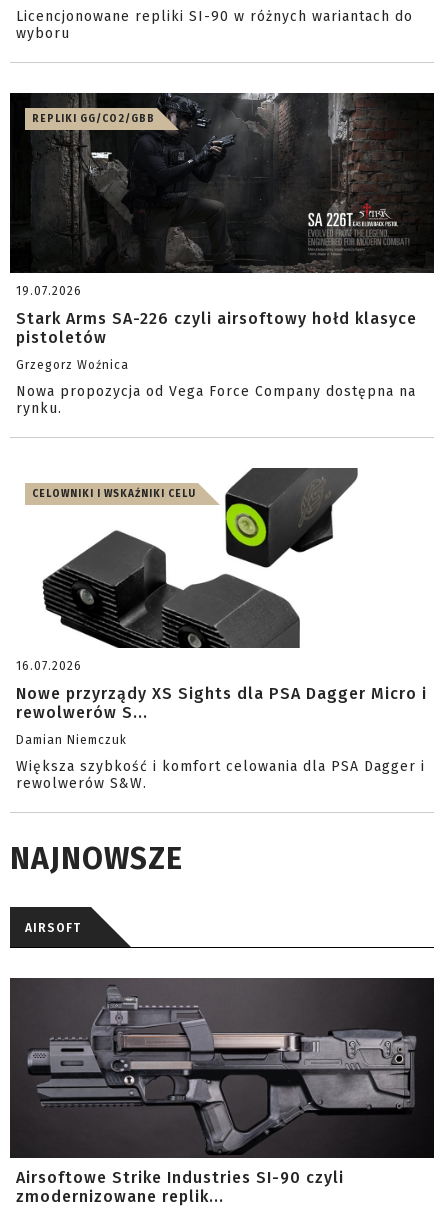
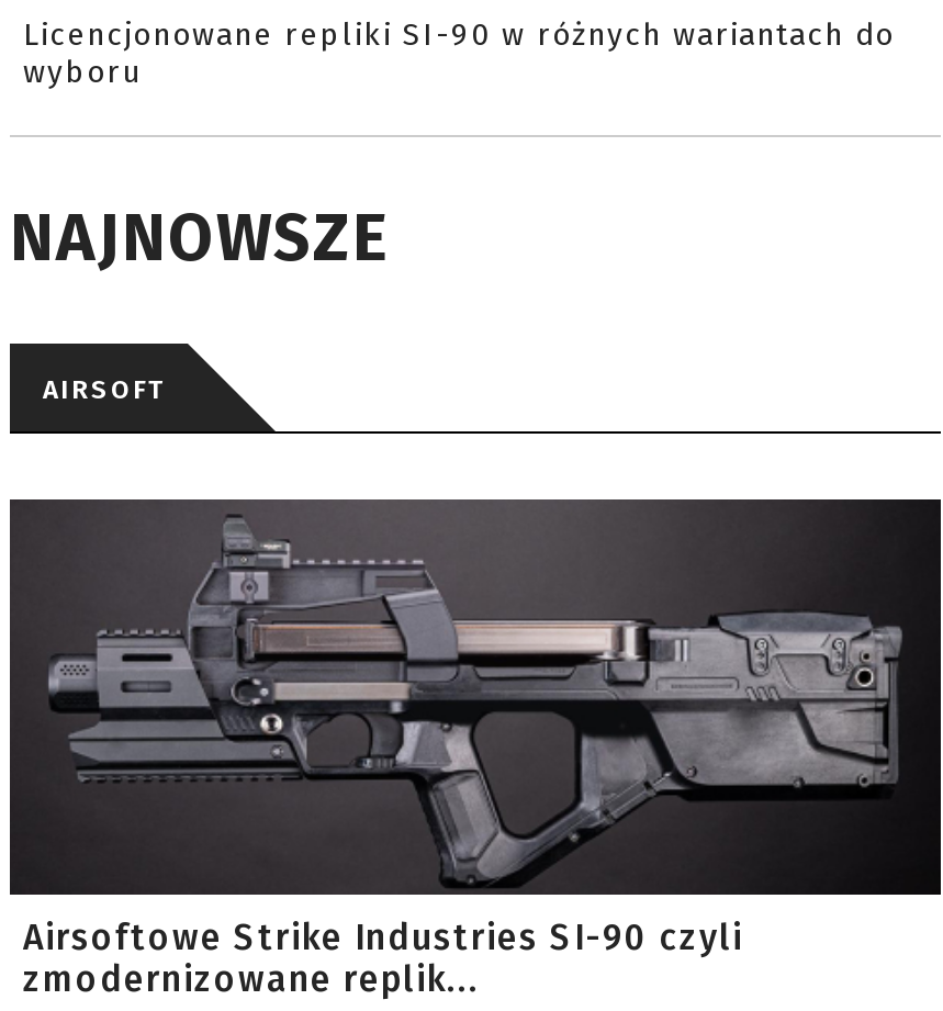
[9,92,435,274] [image] | REPLIKI GG/CO2/GBB -> none
[16,284,417,417] 19.07.2026 | Stark Arms SA-226 czyli airsoftowy hołd klasyce | pistoletów | Grzegorz Woźnica | Nowa propozycja od Vega Force Company dostępna na | rynku. -> none
[32,467,359,649] [image] | CELOWNIKI I WSKAŹNIKI CELU -> none
[16,659,427,792] 16.07.2026 | Nowe przyrządy XS Sights dla PSA Dagger Micro i | rewolwerów S... | Damian Niemczuk | Większa szybkość i komfort celowania dla PSA Dagger i | rewolwerów S&W. -> none

